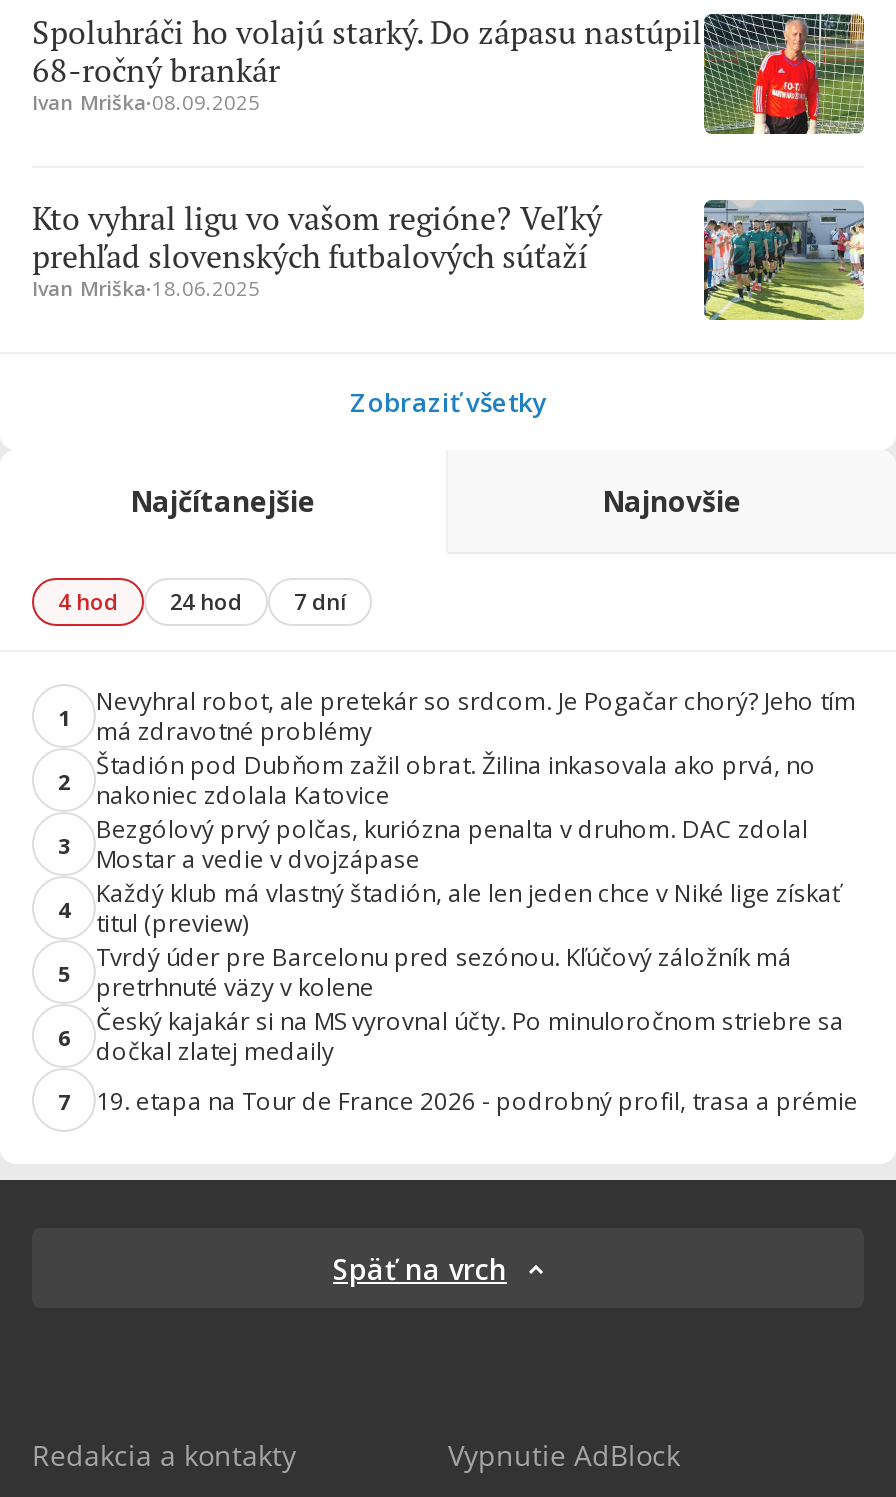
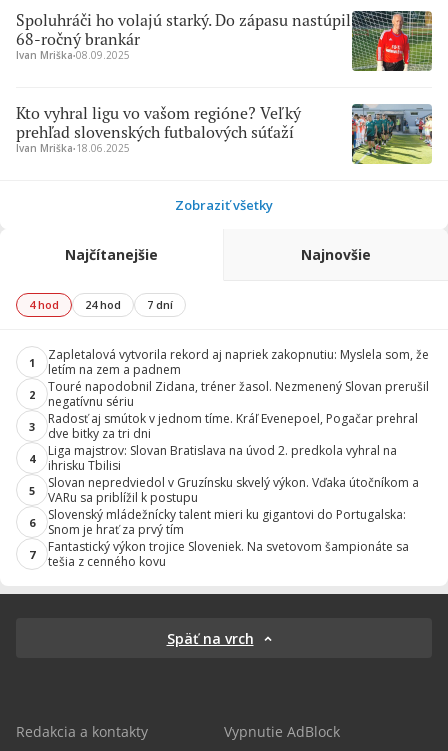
[96,684,856,748] Nevyhral robot, ale pretekár so srdcom. Je Pogačar chorý? Jeho tím | má zdravotné problémy -> [48,346,429,378] Zapletalová vytvorila rekord aj napriek zakopnutiu: Myslela som, že | letím na zem a padnem
[96,748,816,812] Štadión pod Dubňom zažil obrat. Žilina inkasovala ako prvá, no | nakoniec zdolala Katovice -> [48,378,429,410] Touré napodobnil Zidana, tréner žasol. Nezmenený Slovan prerušil | negatívnu sériu
[96,812,808,876] Bezgólový prvý polčas, kuriózna penalta v druhom. DAC zdolal | Mostar a vedie v dvojzápase -> [48,410,418,442] Radosť aj smútok v jednom tíme. Kráľ Evenepoel, Pogačar prehral | dve bitky za tri dni
[96,876,840,940] Každý klub má vlastný štadión, ale len jeden chce v Niké lige získať | titul (preview) -> [48,442,397,474] Liga majstrov: Slovan Bratislava na úvod 2. predkola vyhral na | ihrisku Tbilisi
[96,940,792,1004] Tvrdý úder pre Barcelonu pred sezónou. Kľúčový záložník má | pretrhnuté väzy v kolene -> [48,474,419,506] Slovan nepredviedol v Gruzínsku skvelý výkon. Vďaka útočníkom a | VARu sa priblížil k postupu
[96,1004,844,1068] Český kajakár si na MS vyrovnal účty. Po minuloročnom striebre sa | dočkal zlatej medaily -> [48,506,406,538] Slovenský mládežnícky talent mieri ku gigantovi do Portugalska: | Snom je hrať za prvý tím
[96,1083,858,1117] 19. etapa na Tour de France 2026 - podrobný profil, trasa a prémie -> [48,538,409,570] Fantastický výkon trojice Sloveniek. Na svetovom šampionáte sa | tešia z cenného kovu

